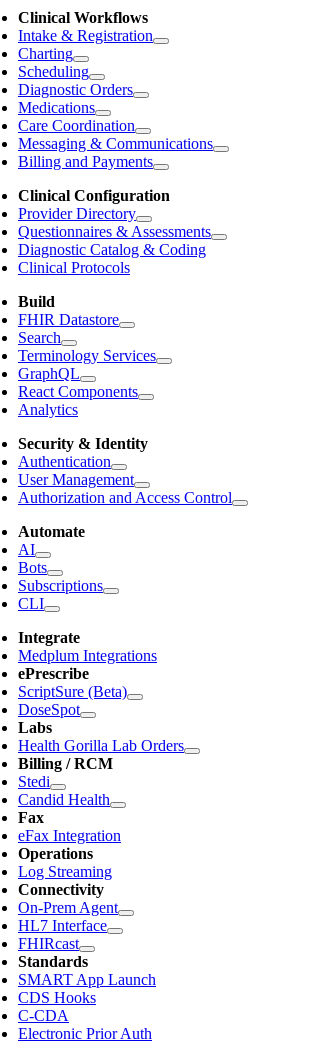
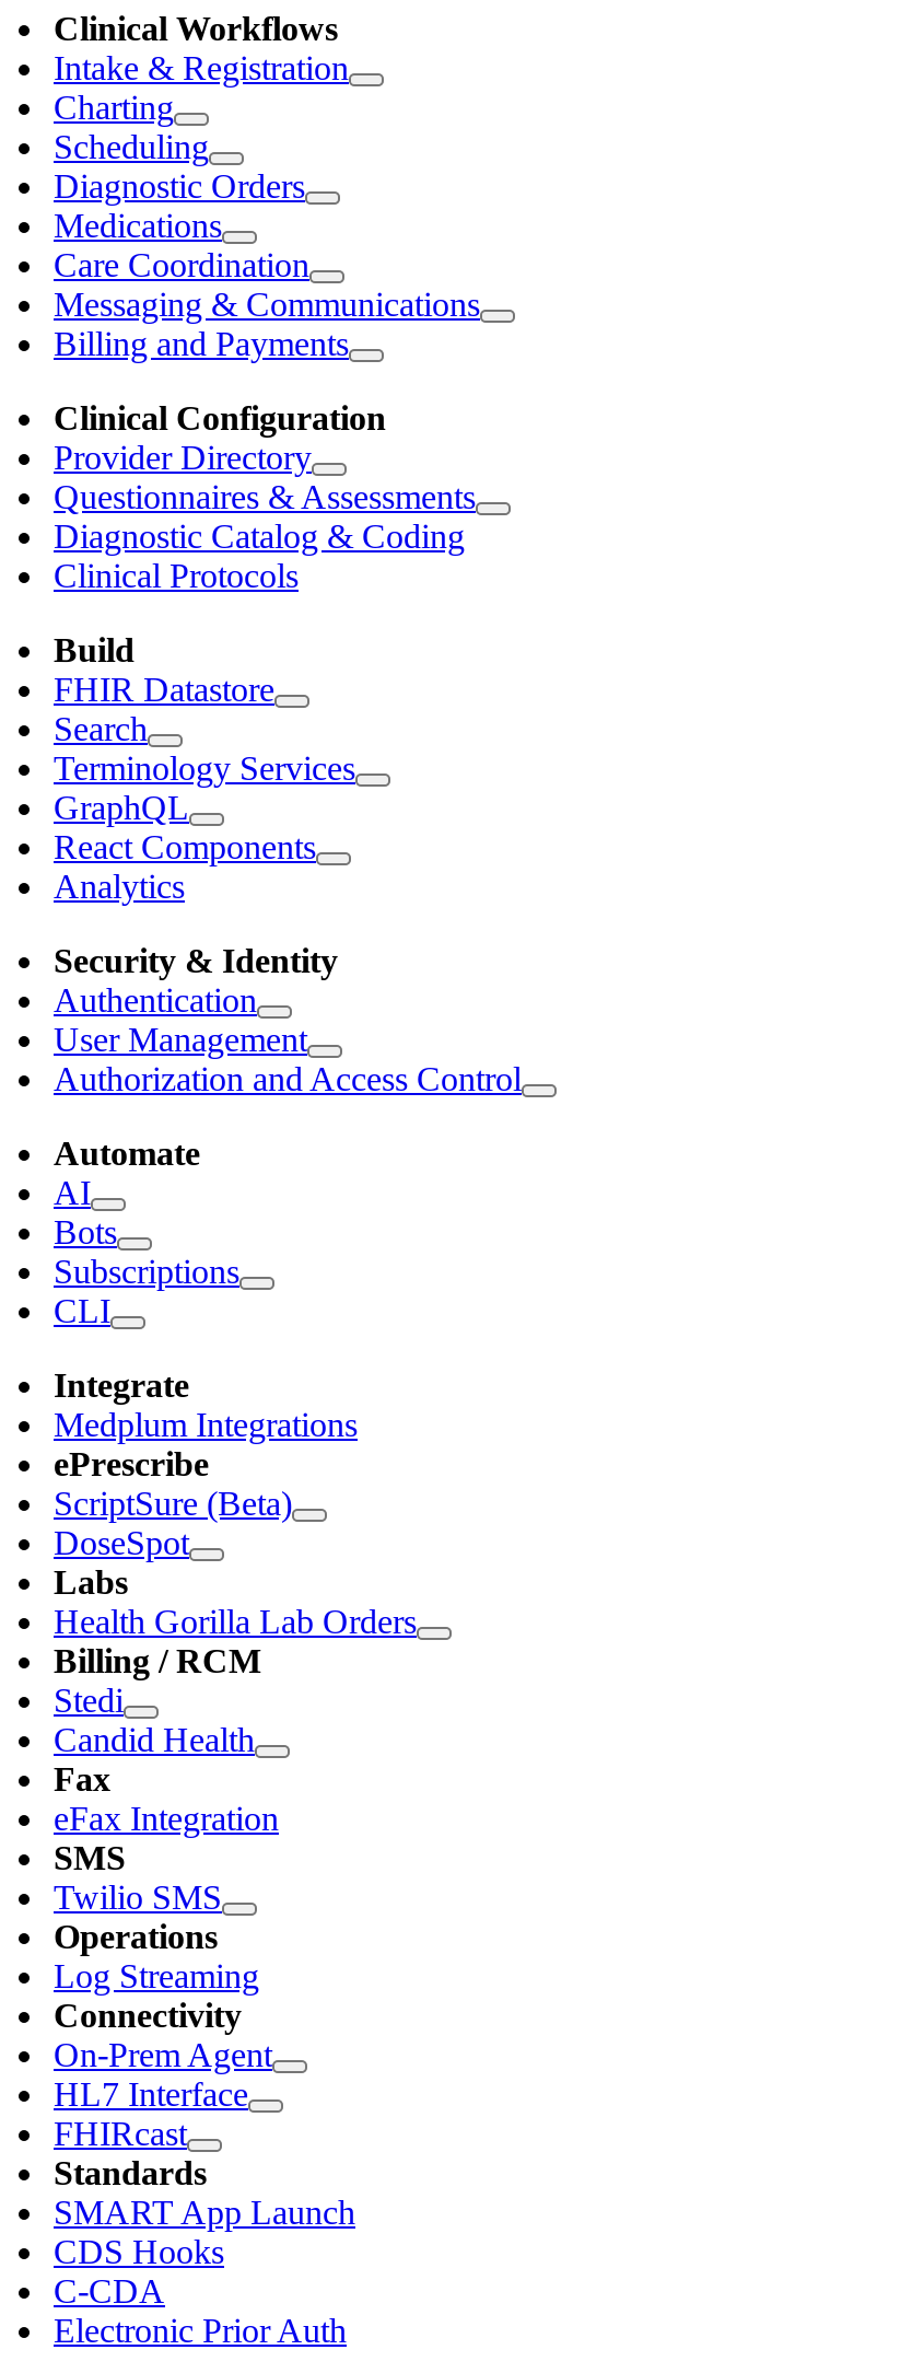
none -> [54,1839,222,1916] SMS | Twilio SMS

